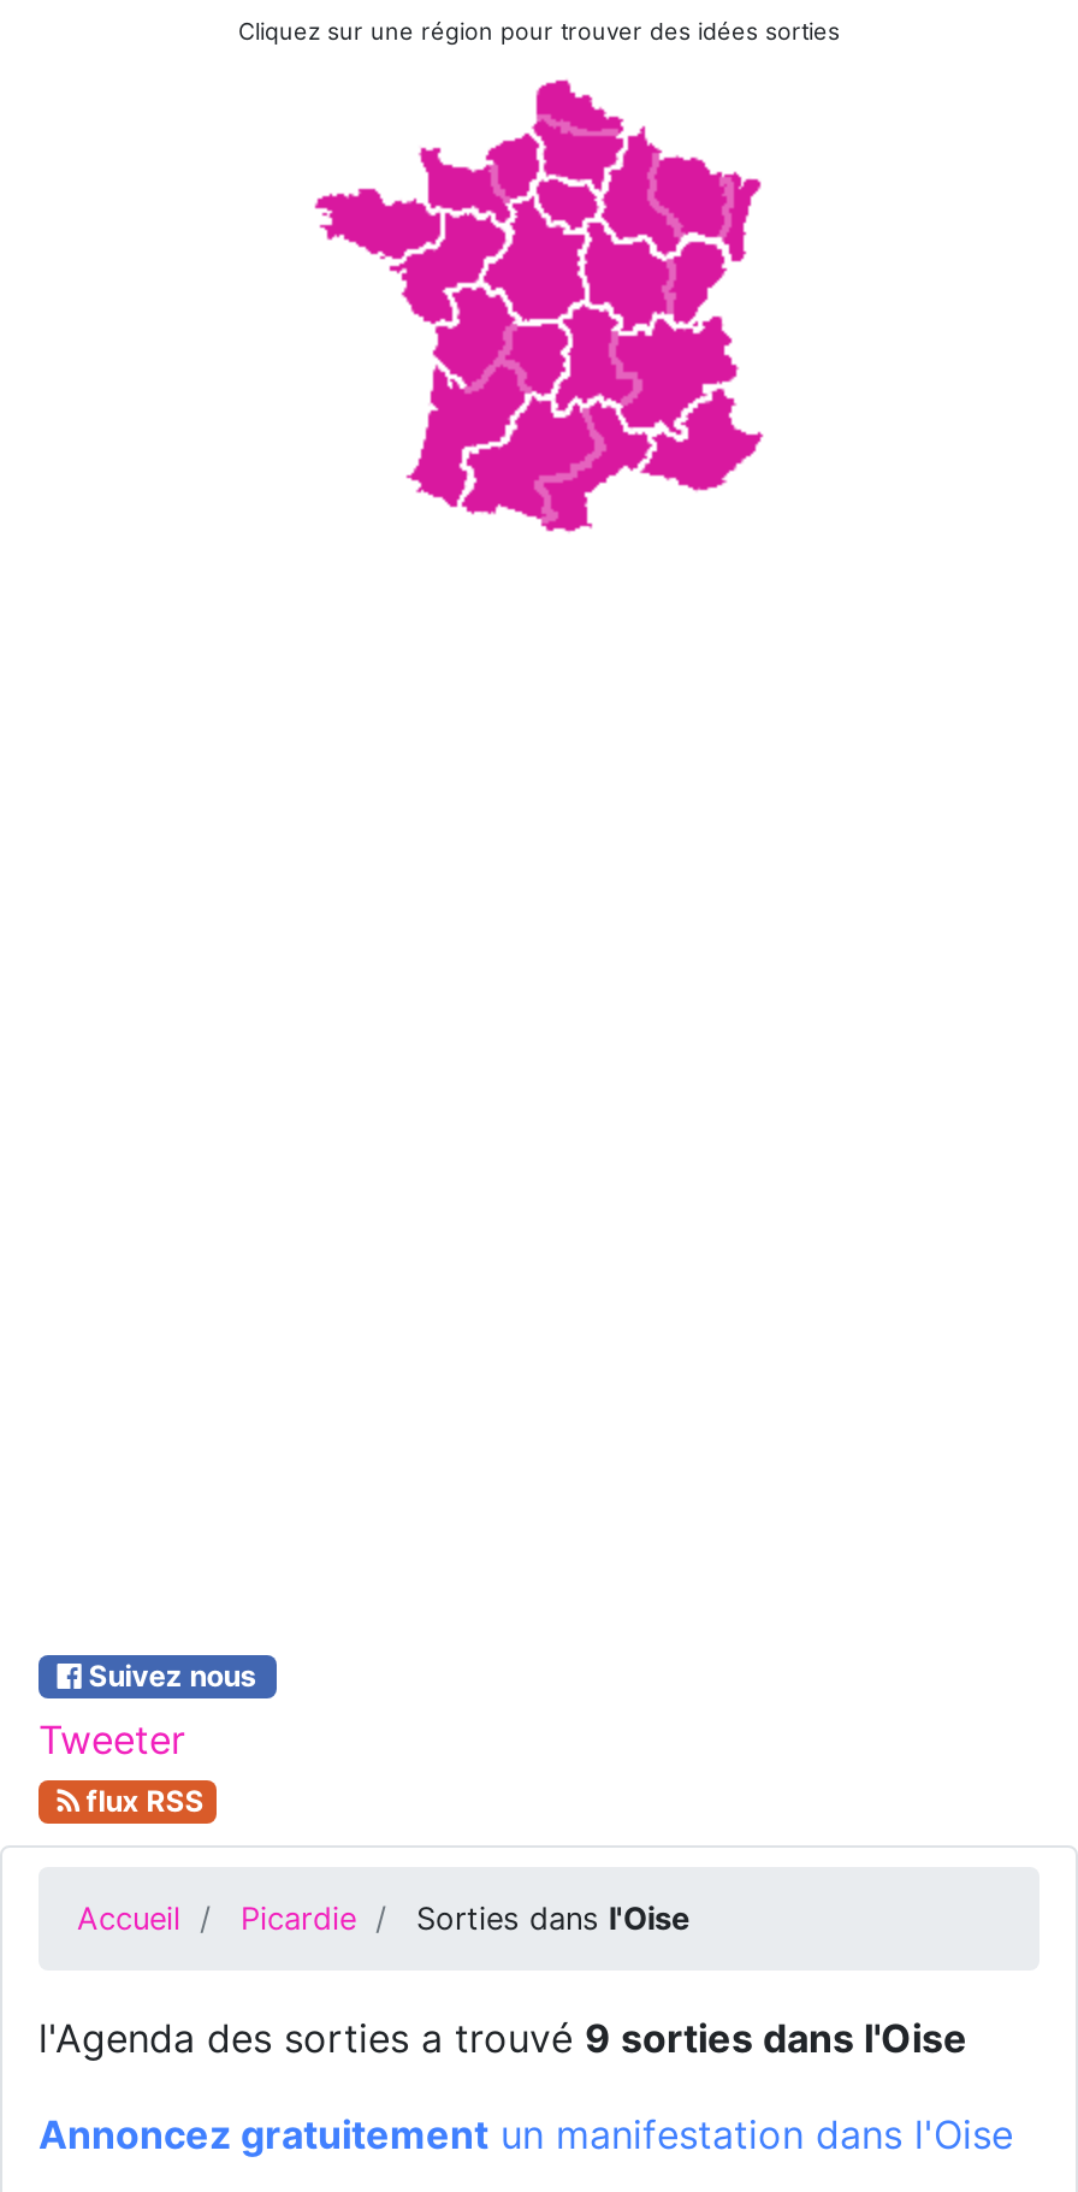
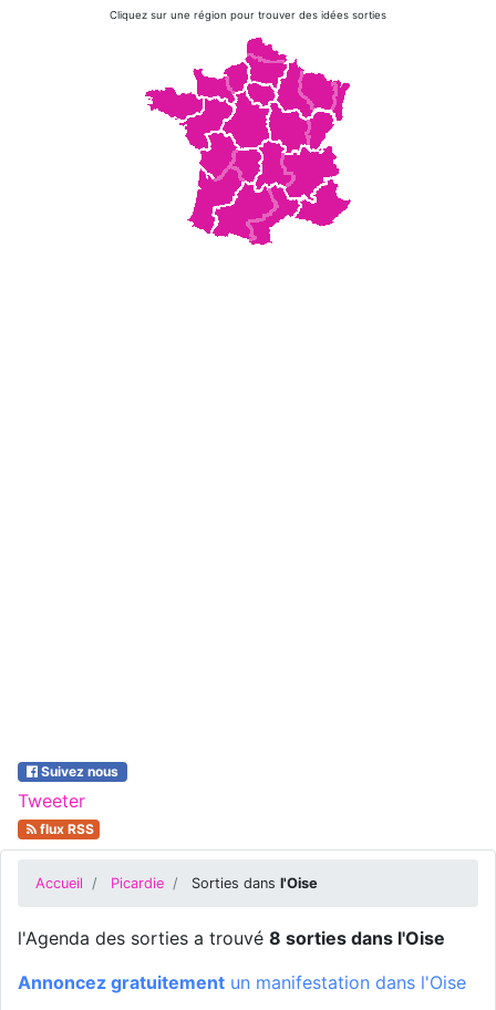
[38,2014,967,2062] l'Agenda des sorties a trouvé 9 sorties dans l'Oise -> [18,927,445,949] l'Agenda des sorties a trouvé 8 sorties dans l'Oise

